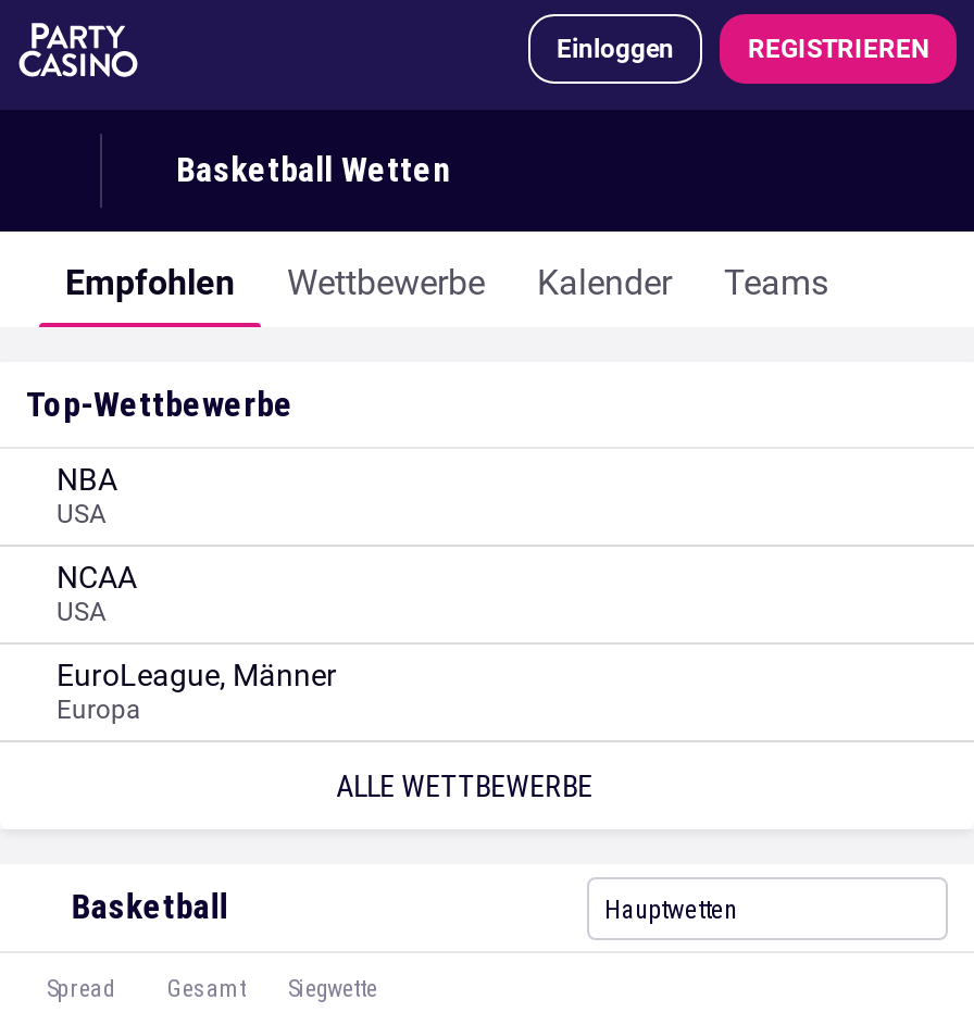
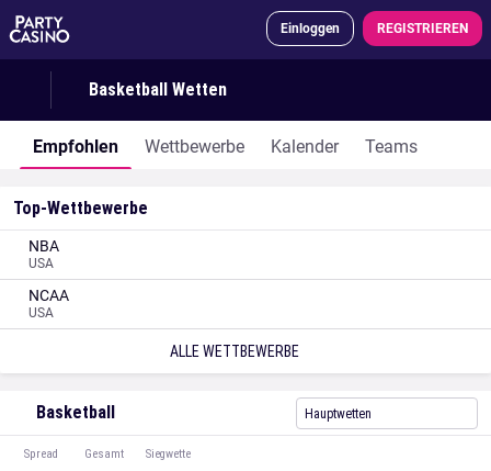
[57,658,337,725] EuroLeague, Männer | Europa -> none

